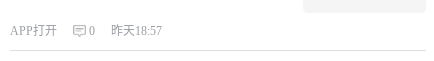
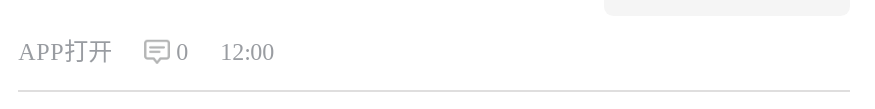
[89,24,162,38] 0 昨天18:57 -> [176,38,274,66] 0 12:00

